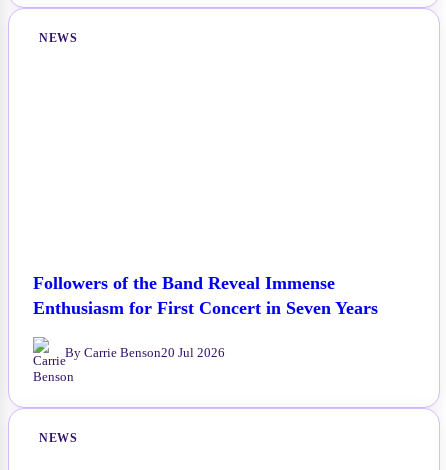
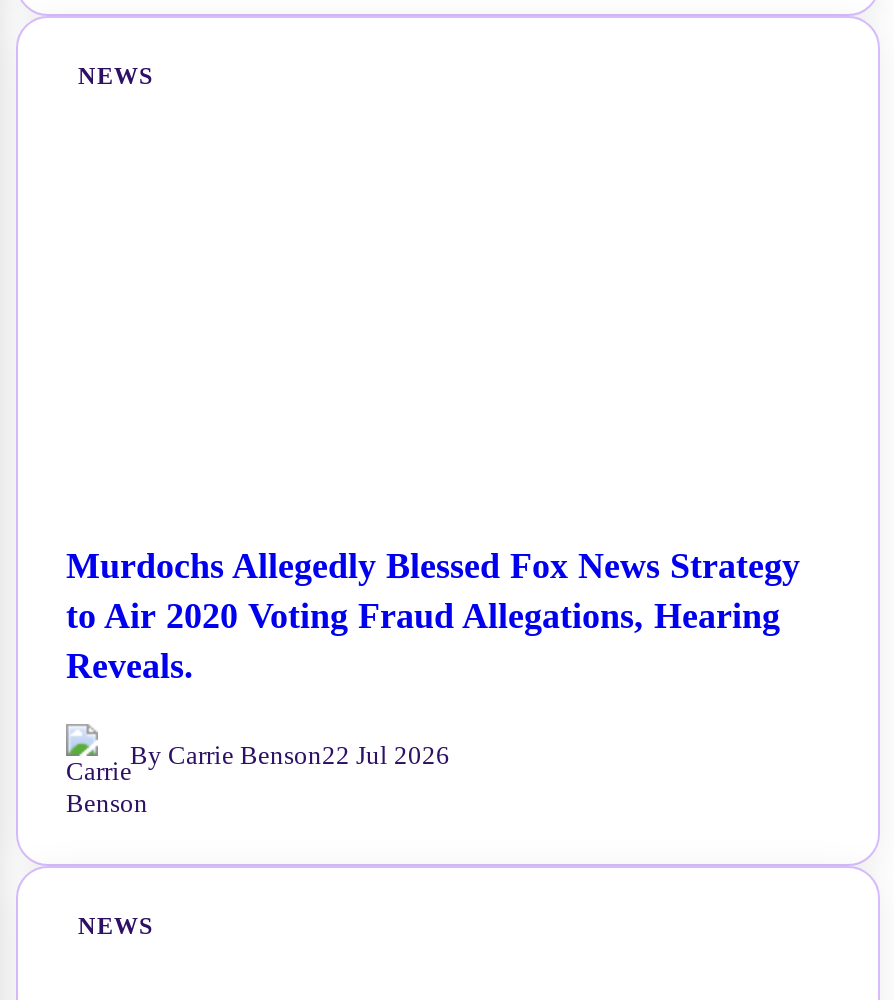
[33,273,378,318] Followers of the Band Reveal Immense | Enthusiasm for First Concert in Seven Years -> [66,547,800,687] Murdochs Allegedly Blessed Fox News Strategy | to Air 2020 Voting Fraud Allegations, Hearing | Reveals.
[65,345,225,360] By Carrie Benson20 Jul 2026 -> [130,741,450,771] By Carrie Benson22 Jul 2026

